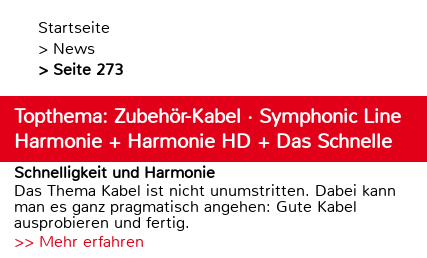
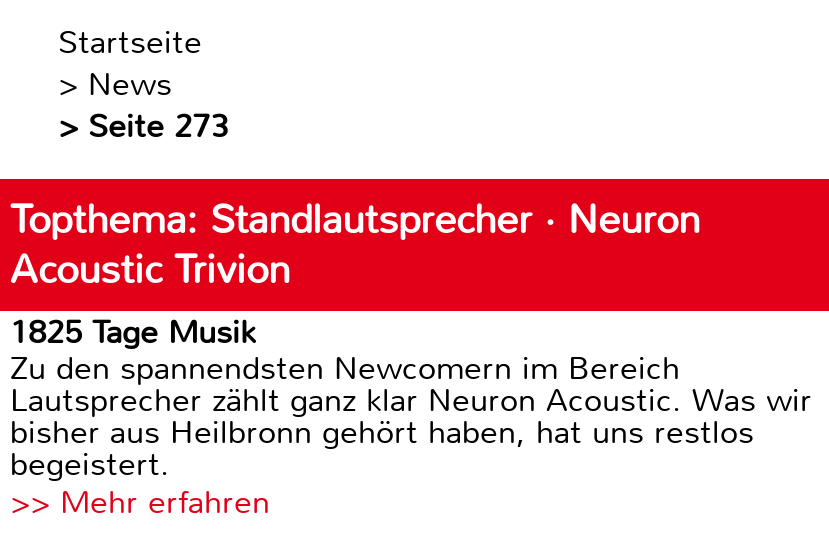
[14,104,401,233] Topthema: Zubehör-Kabel · Symphonic Line | Harmonie + Harmonie HD + Das Schnelle | Schnelligkeit und Harmonie | Das Thema Kabel ist nicht unumstritten. Dabei kann | man es ganz pragmatisch angehen: Gute Kabel | ausprobieren und fertig. -> [10,195,812,485] Topthema: Standlautsprecher · Neuron | Acoustic Trivion | 1825 Tage Musik | Zu den spannendsten Newcomern im Bereich | Lautsprecher zählt ganz klar Neuron Acoustic. Was wir | bisher aus Heilbronn gehört haben, hat uns restlos | begeistert.

